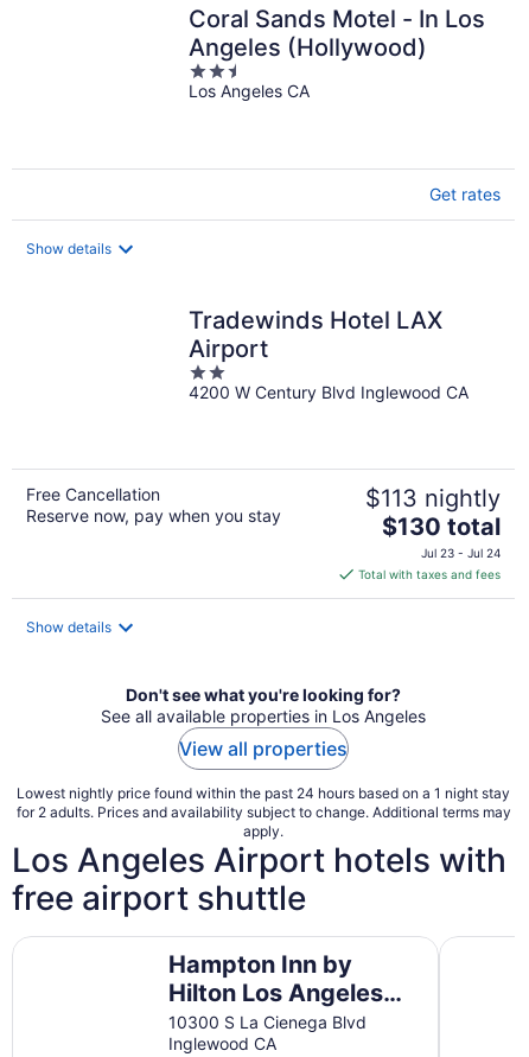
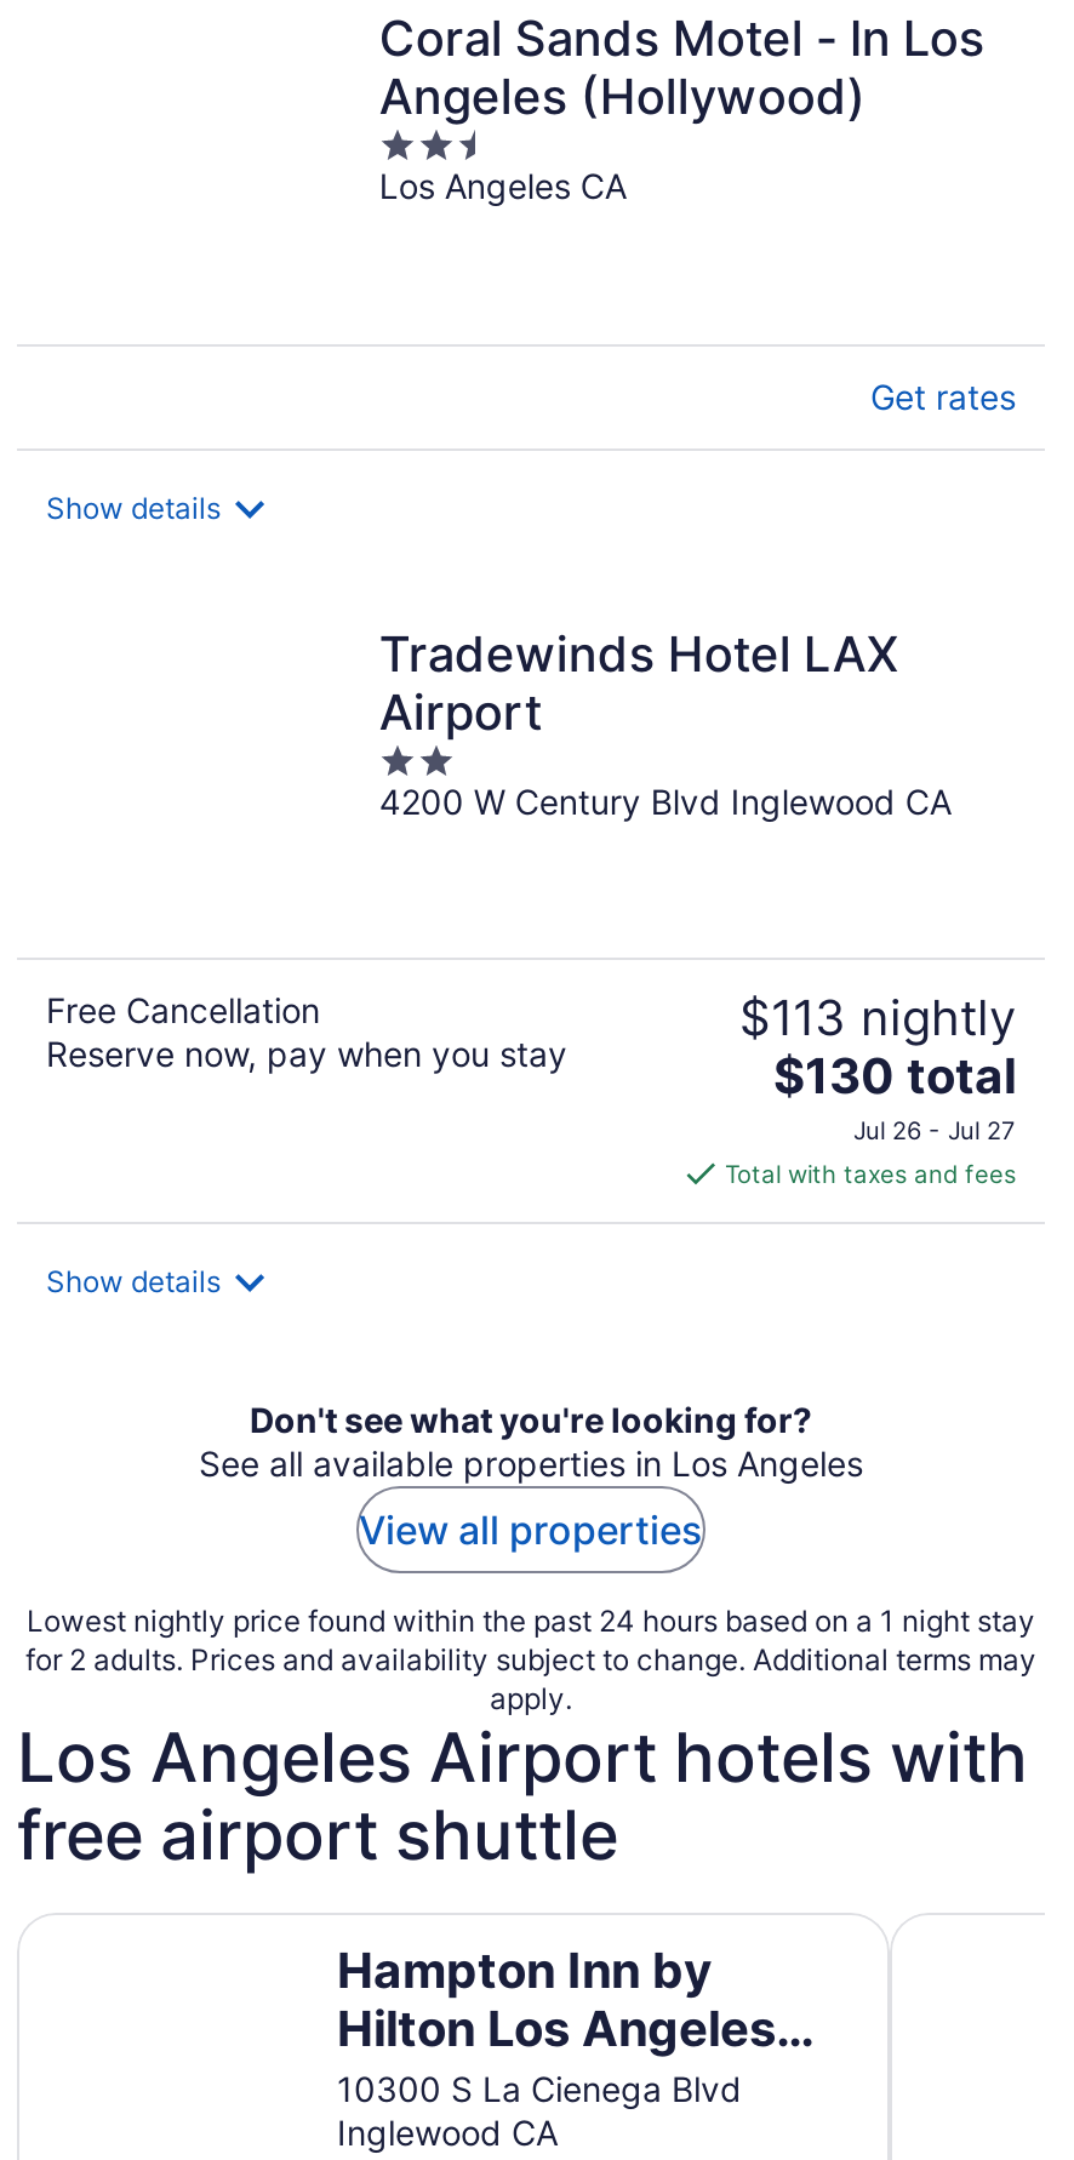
[421,546,501,560] Jul 23 - Jul 24 -> [853,1115,1016,1144] Jul 26 - Jul 27

